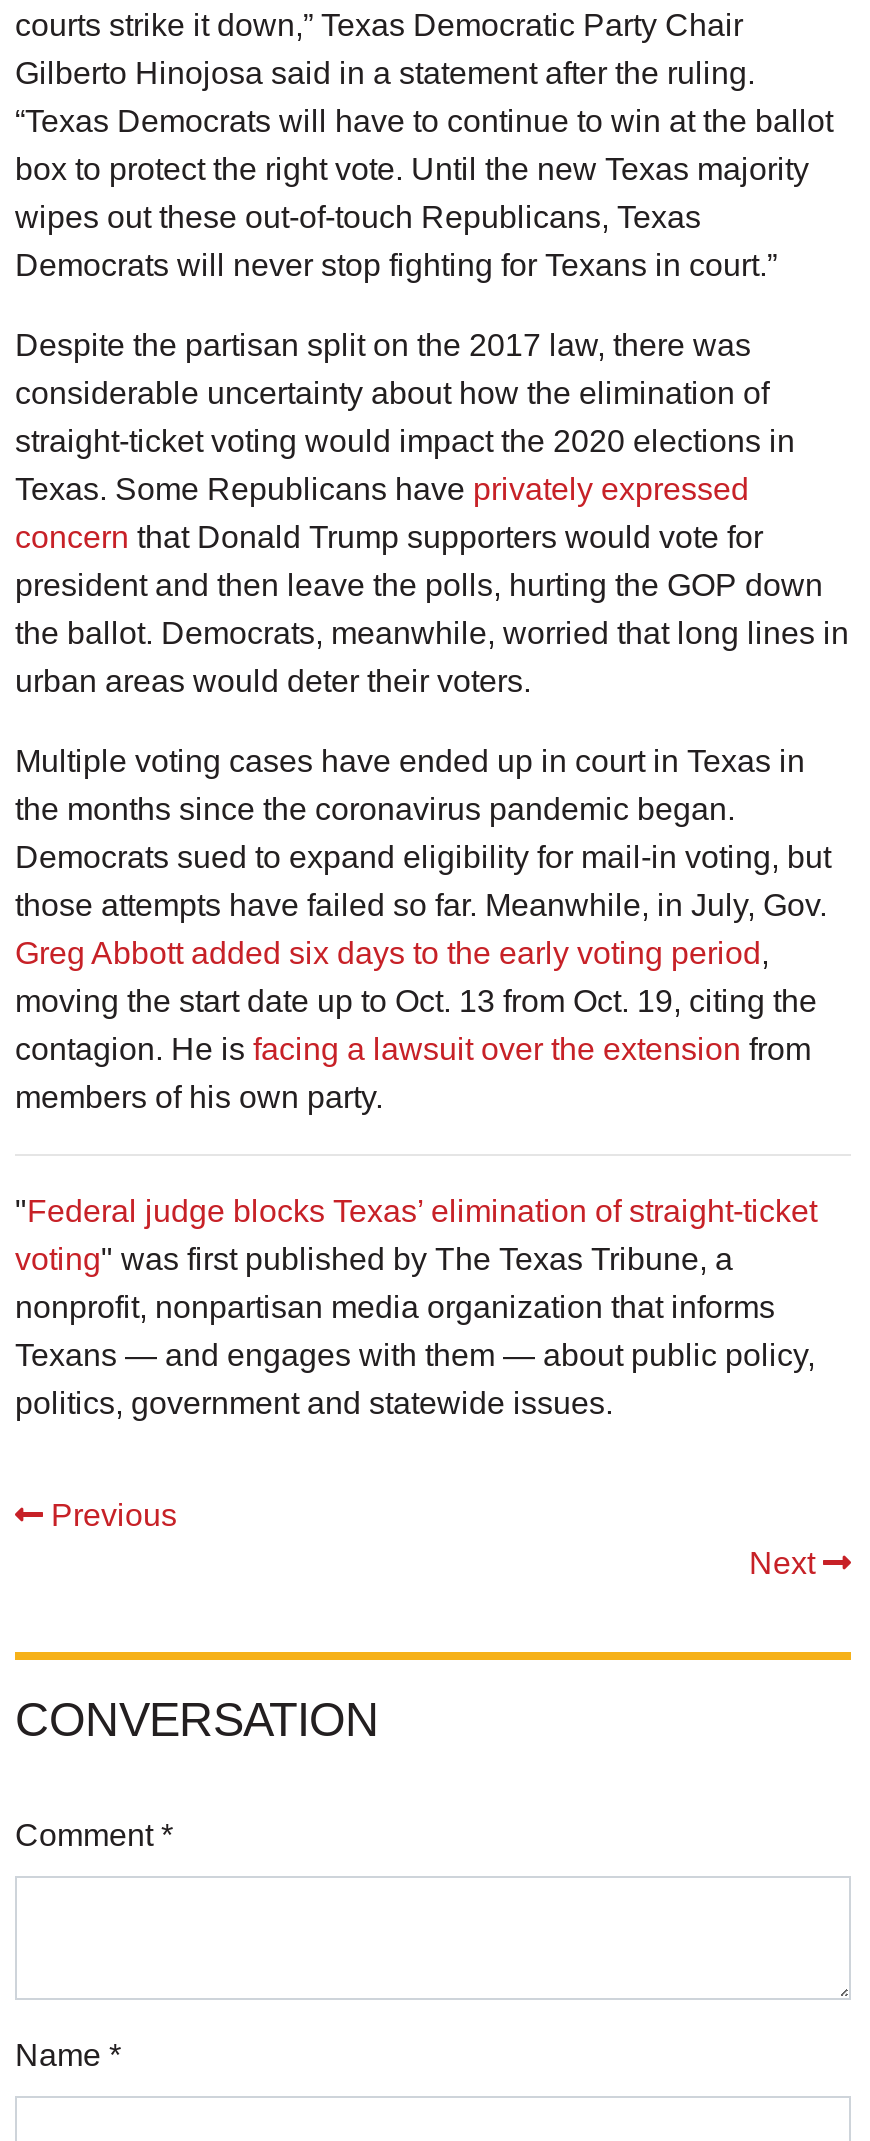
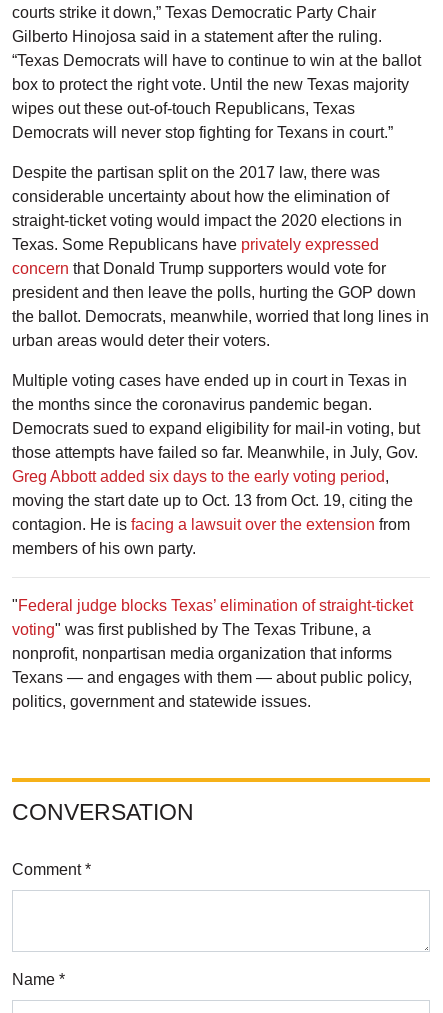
[43,1497,823,1579] Previous | Next -> none

